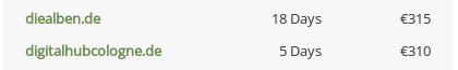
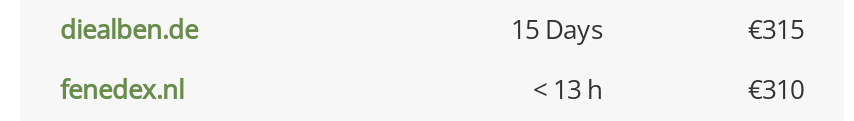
[271,9,321,28] 18 Days -> [511,11,603,47] 15 Days
[25,41,321,61] digitalhubcologne.de | 5 Days -> [60,71,603,107] fenedex.nl | < 13 h

